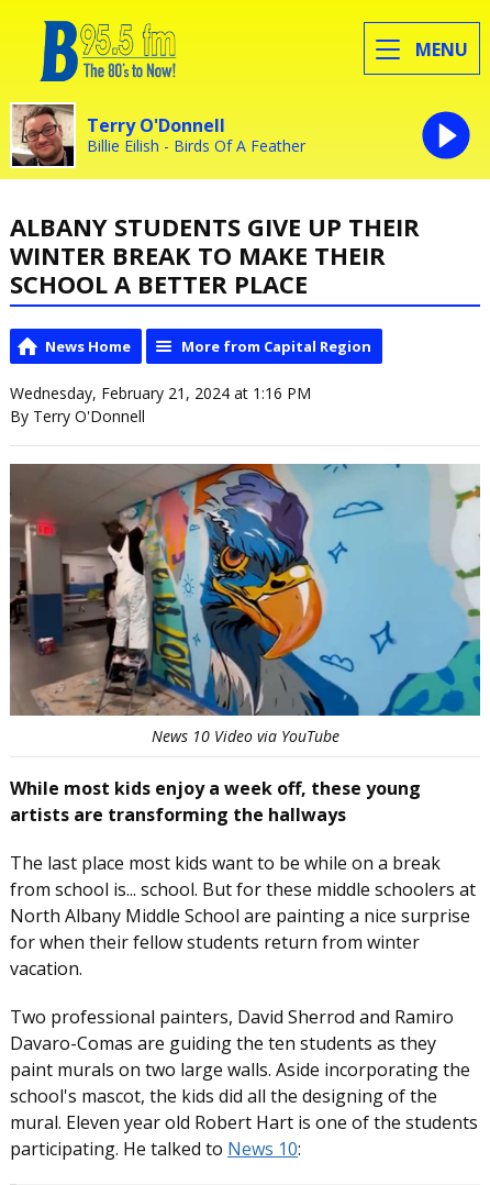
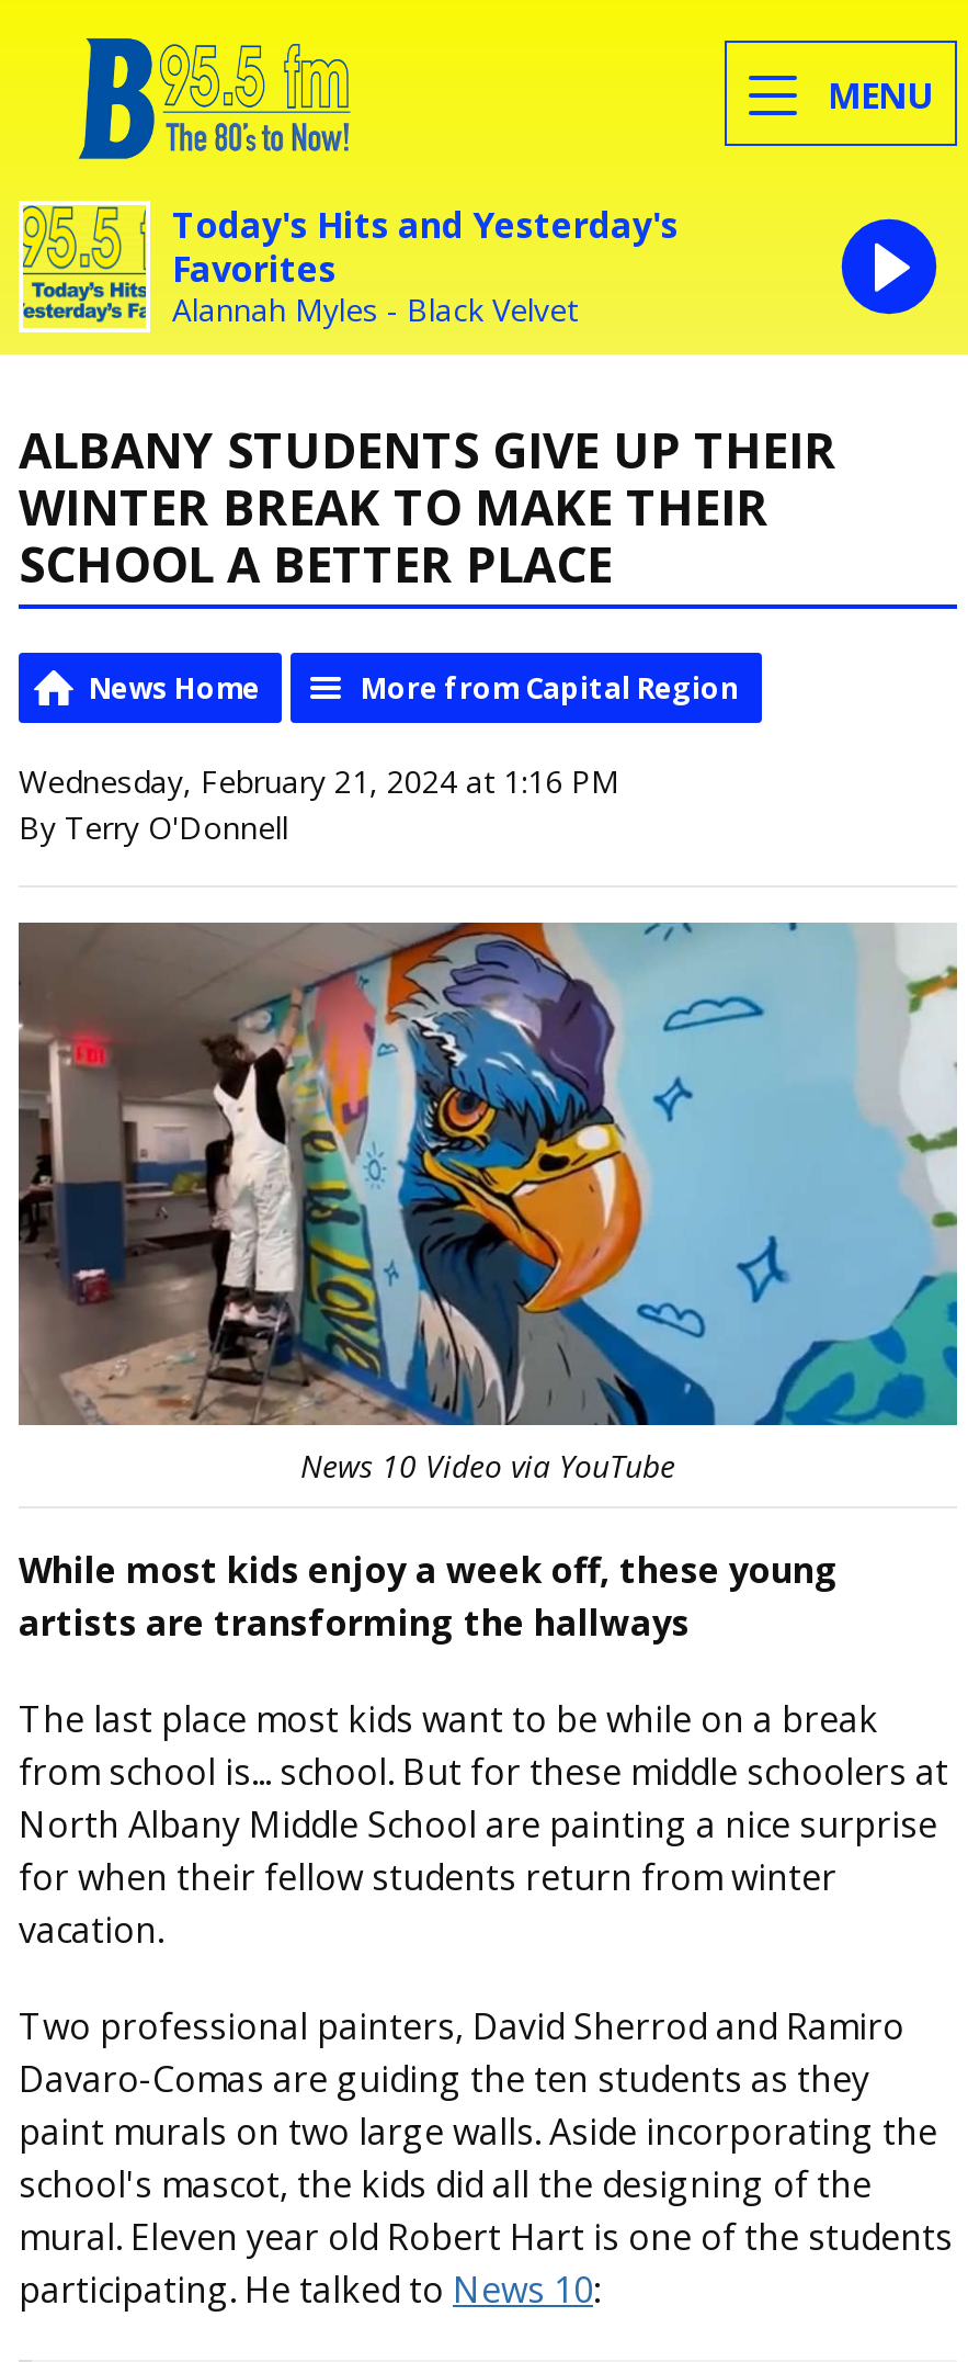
[11,103,305,167] [image] | Terry O'Donnell | Billie Eilish - Birds Of A Feather -> [21,200,679,330] [image] | Today's Hits and Yesterday's | Favorites | Alannah Myles - Black Velvet

